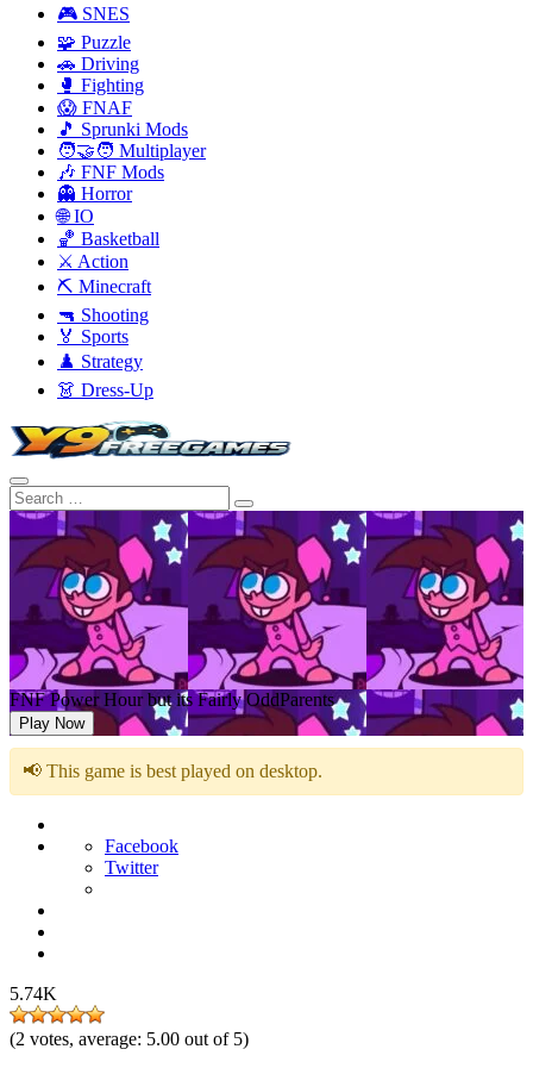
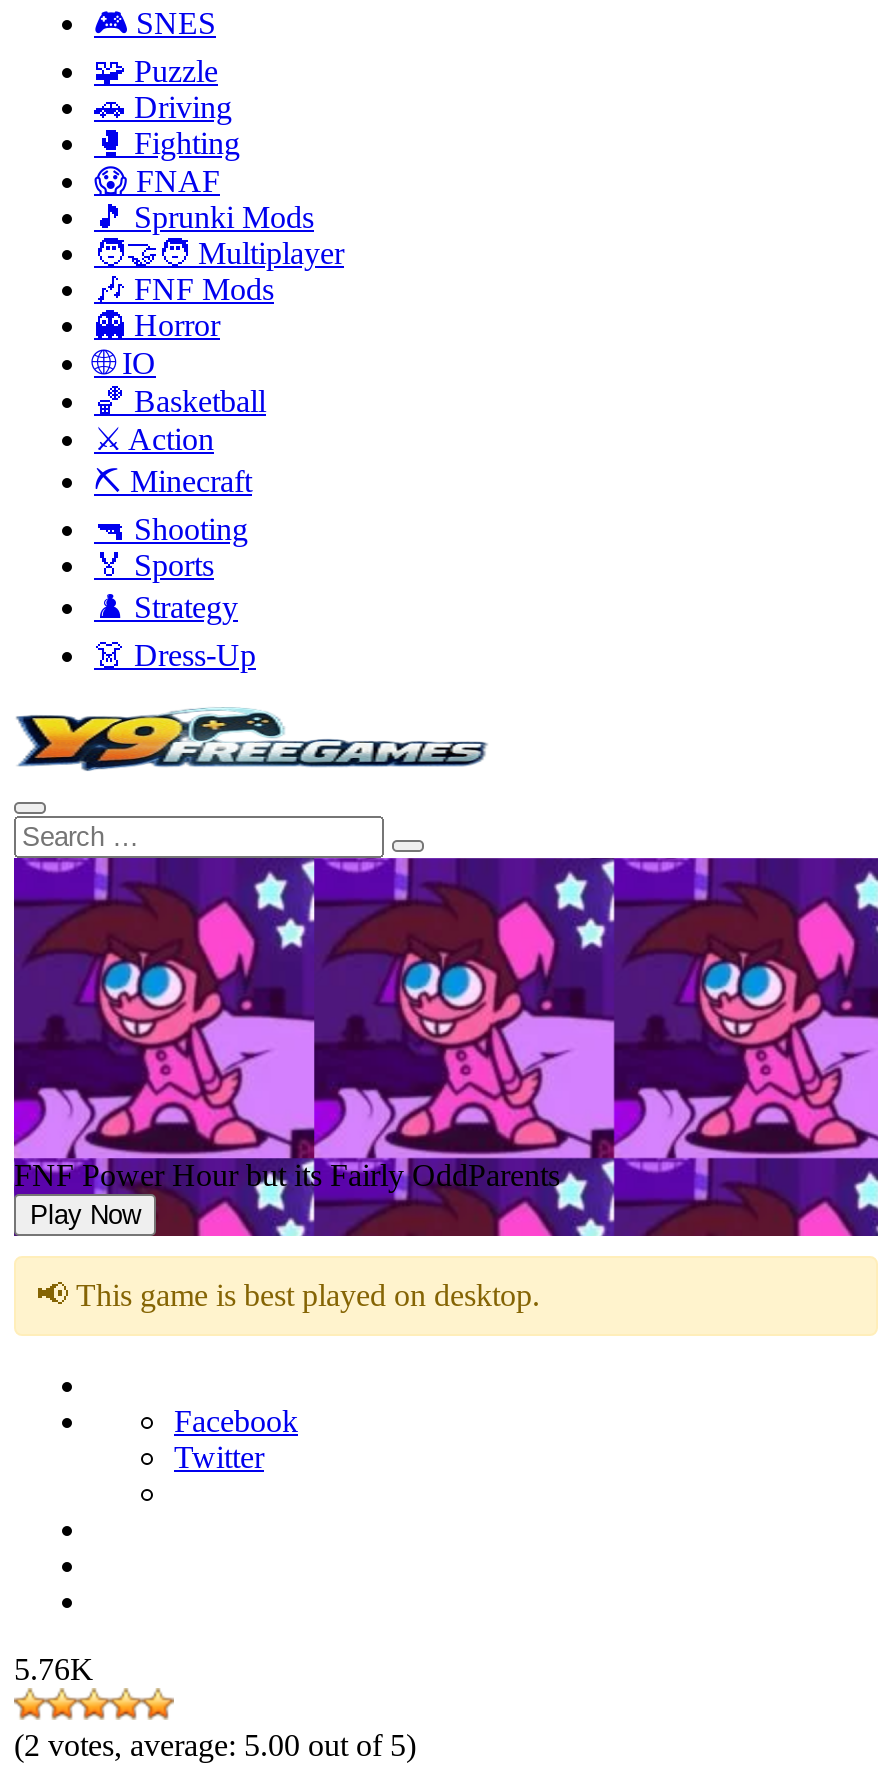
[10,983,57,1004] 5.74K -> [14,1652,94,1686] 5.76K

